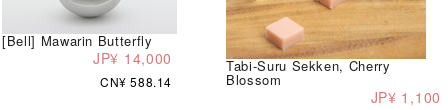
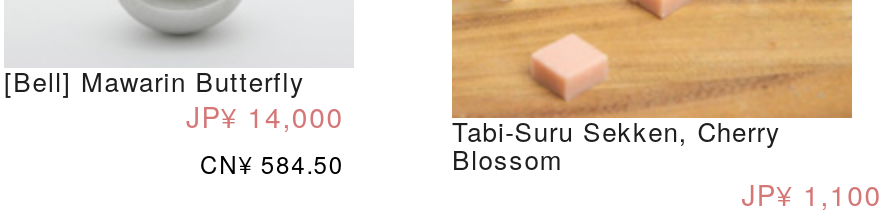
[100,73,172,90] CN¥ 588.14 -> [200,145,344,179] CN¥ 584.50

